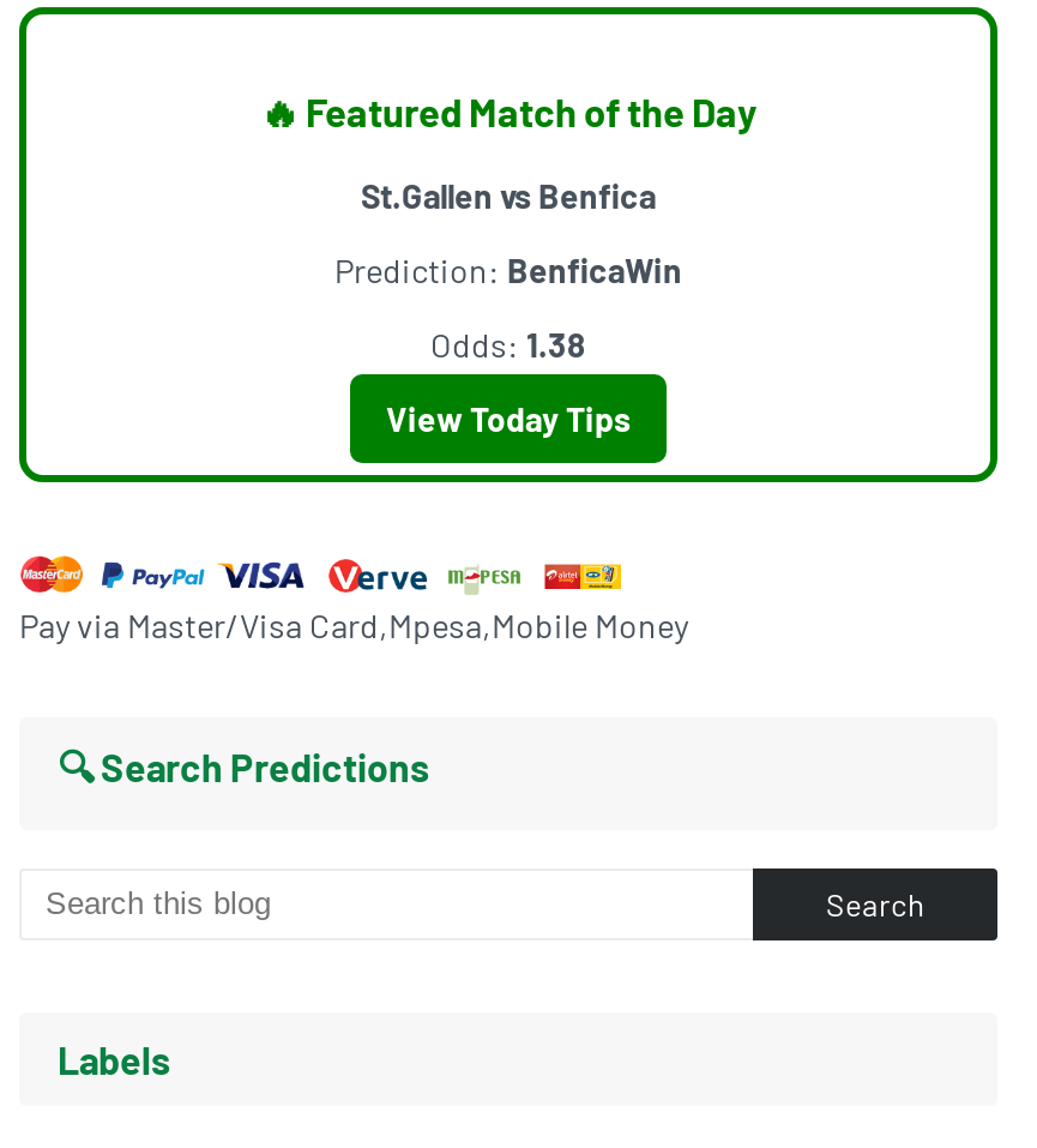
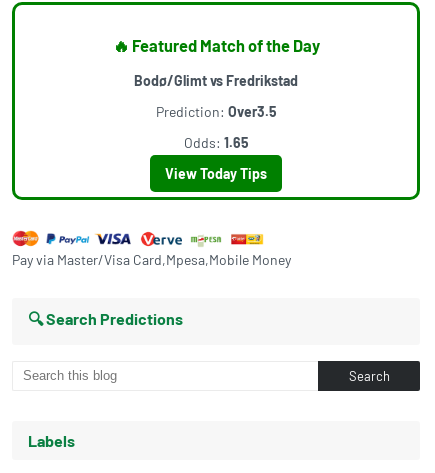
[361,175,656,215] St.Gallen vs Benfica -> [134,72,298,89] Bodø/Glimt vs Fredrikstad
[334,249,682,290] Prediction: BenficaWin -> [155,103,276,120] Prediction: Over3.5
[430,323,586,364] Odds: 1.38 -> [183,134,248,151] Odds: 1.65

